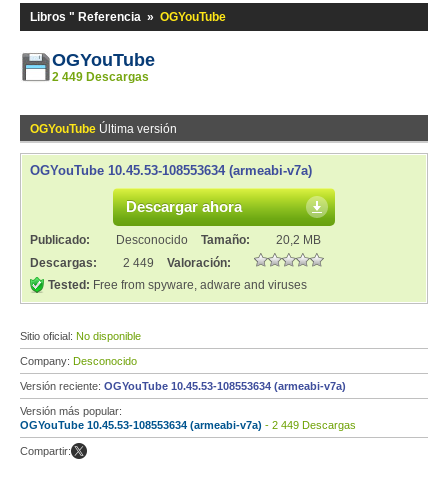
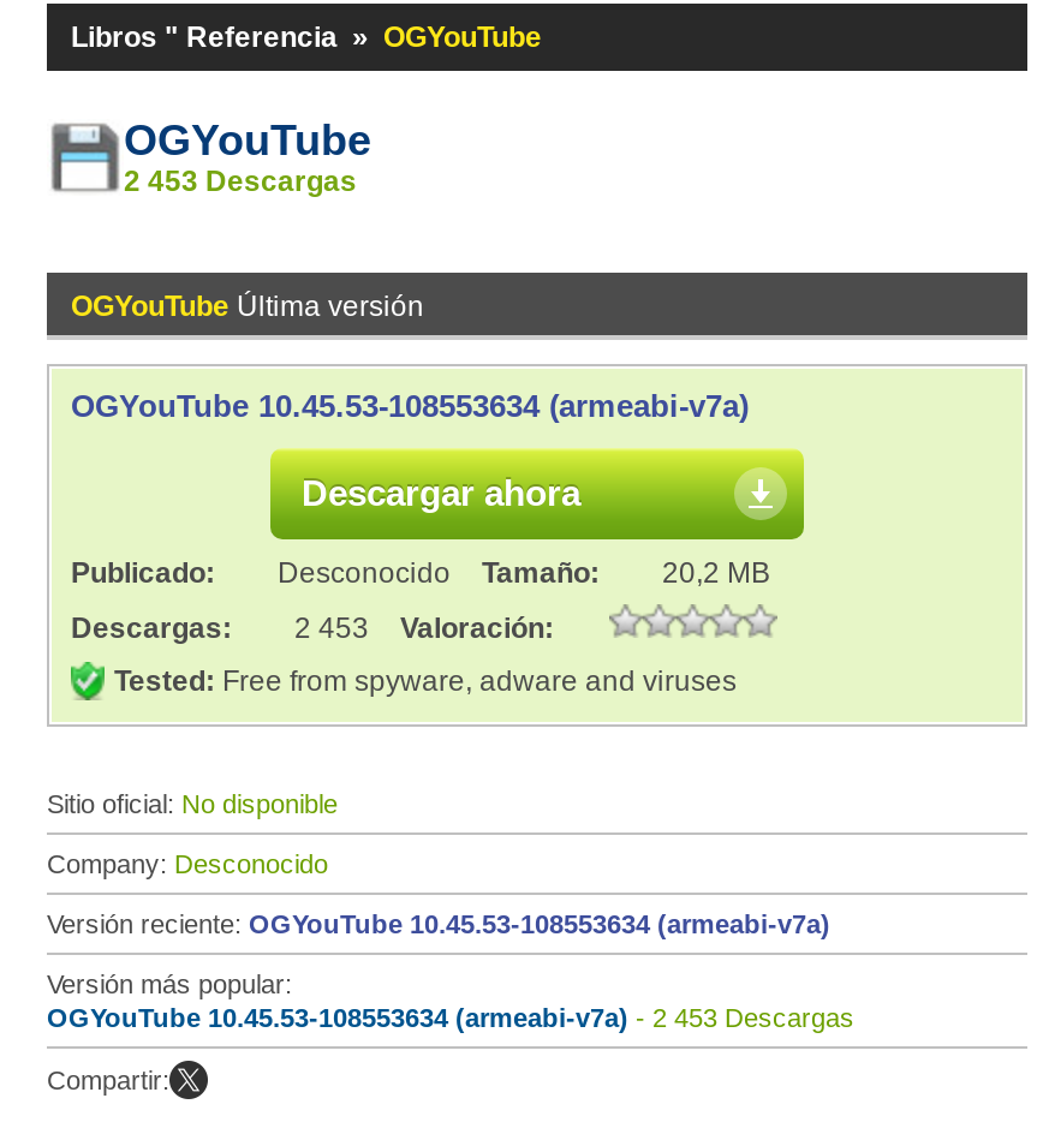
[52,70,149,84] 2 449 Descargas -> [124,165,357,198] 2 453 Descargas
[30,256,231,270] Descargas: 2 449 Valoración: -> [71,611,554,645] Descargas: 2 453 Valoración:
[20,419,356,431] OGYouTube 10.45.53-108553634 (armeabi-v7a) - 2 449 Descargas -> [47,1003,854,1032] OGYouTube 10.45.53-108553634 (armeabi-v7a) - 2 453 Descargas

